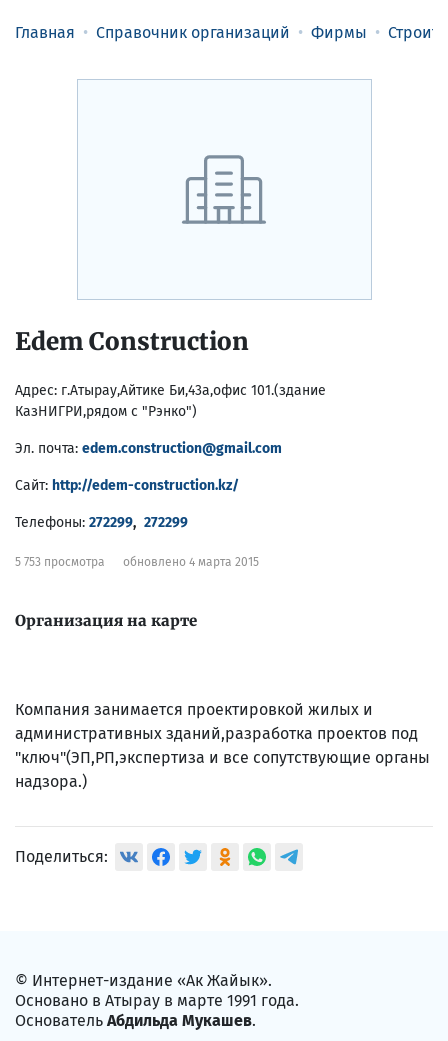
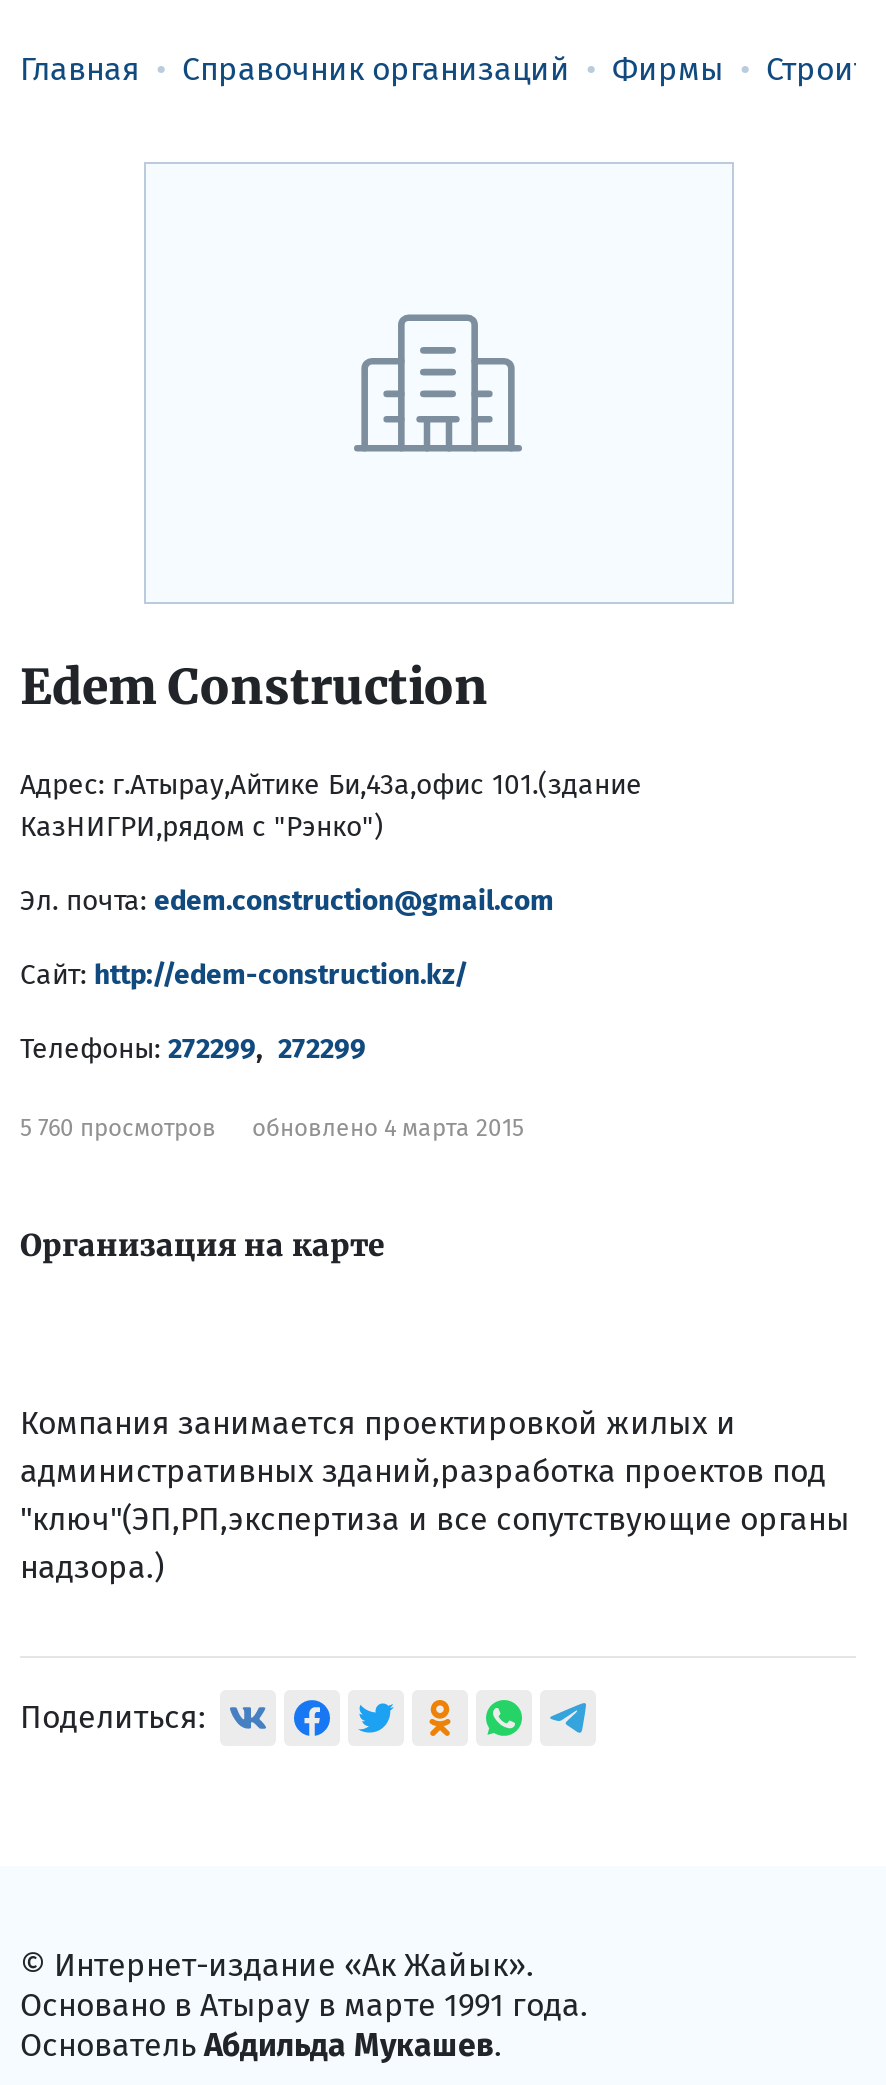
[15,555,259,569] 5 753 просмотра обновлено 4 марта 2015 -> [20,1115,524,1143] 5 760 просмотров обновлено 4 марта 2015

